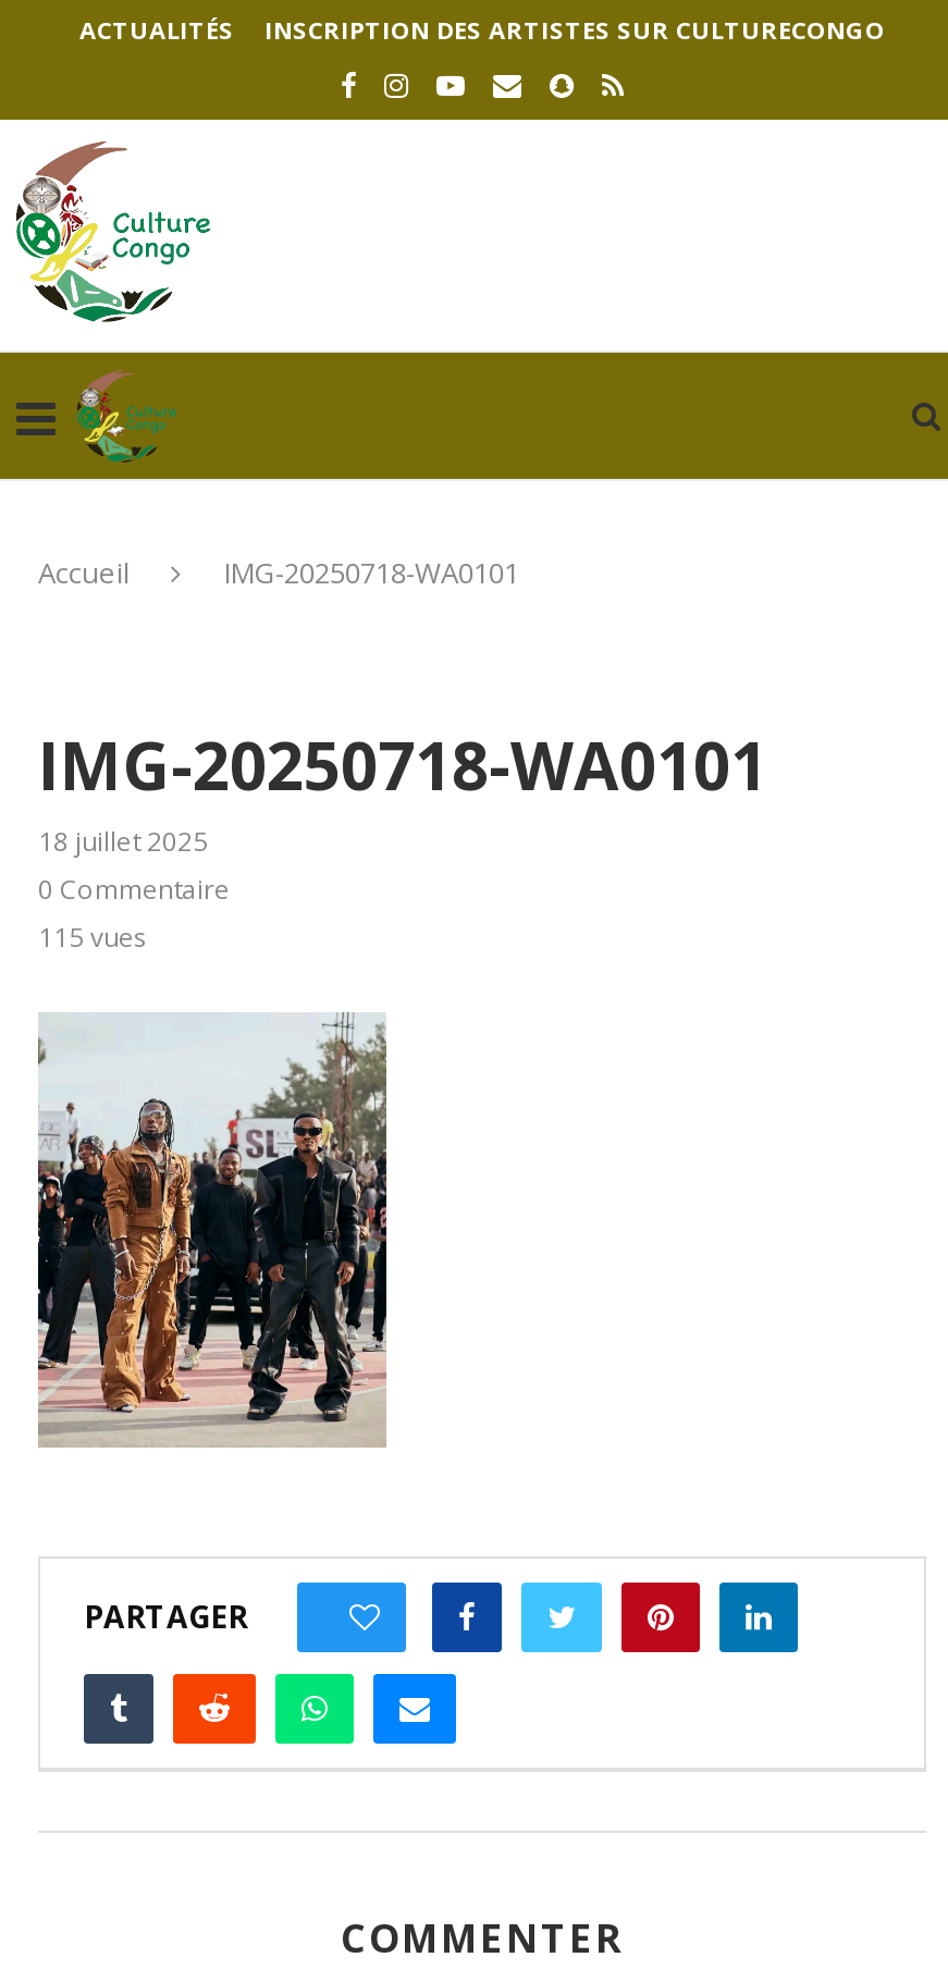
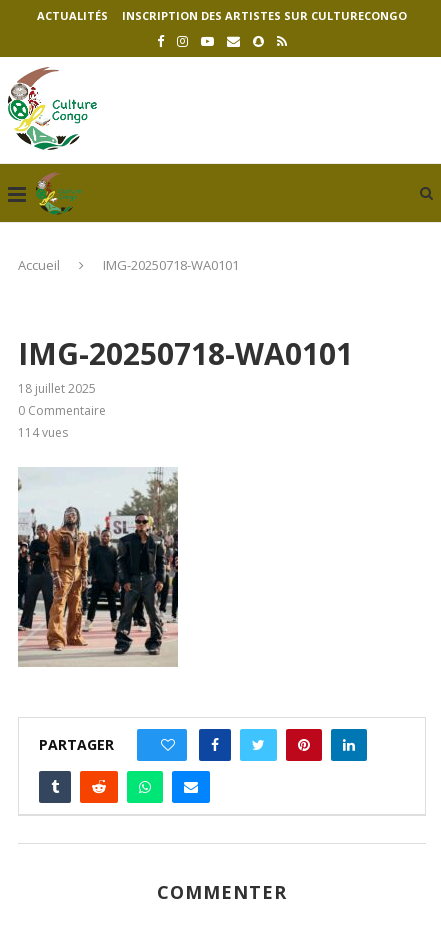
[38,919,147,956] 115 vues -> [18,424,68,441] 114 vues

